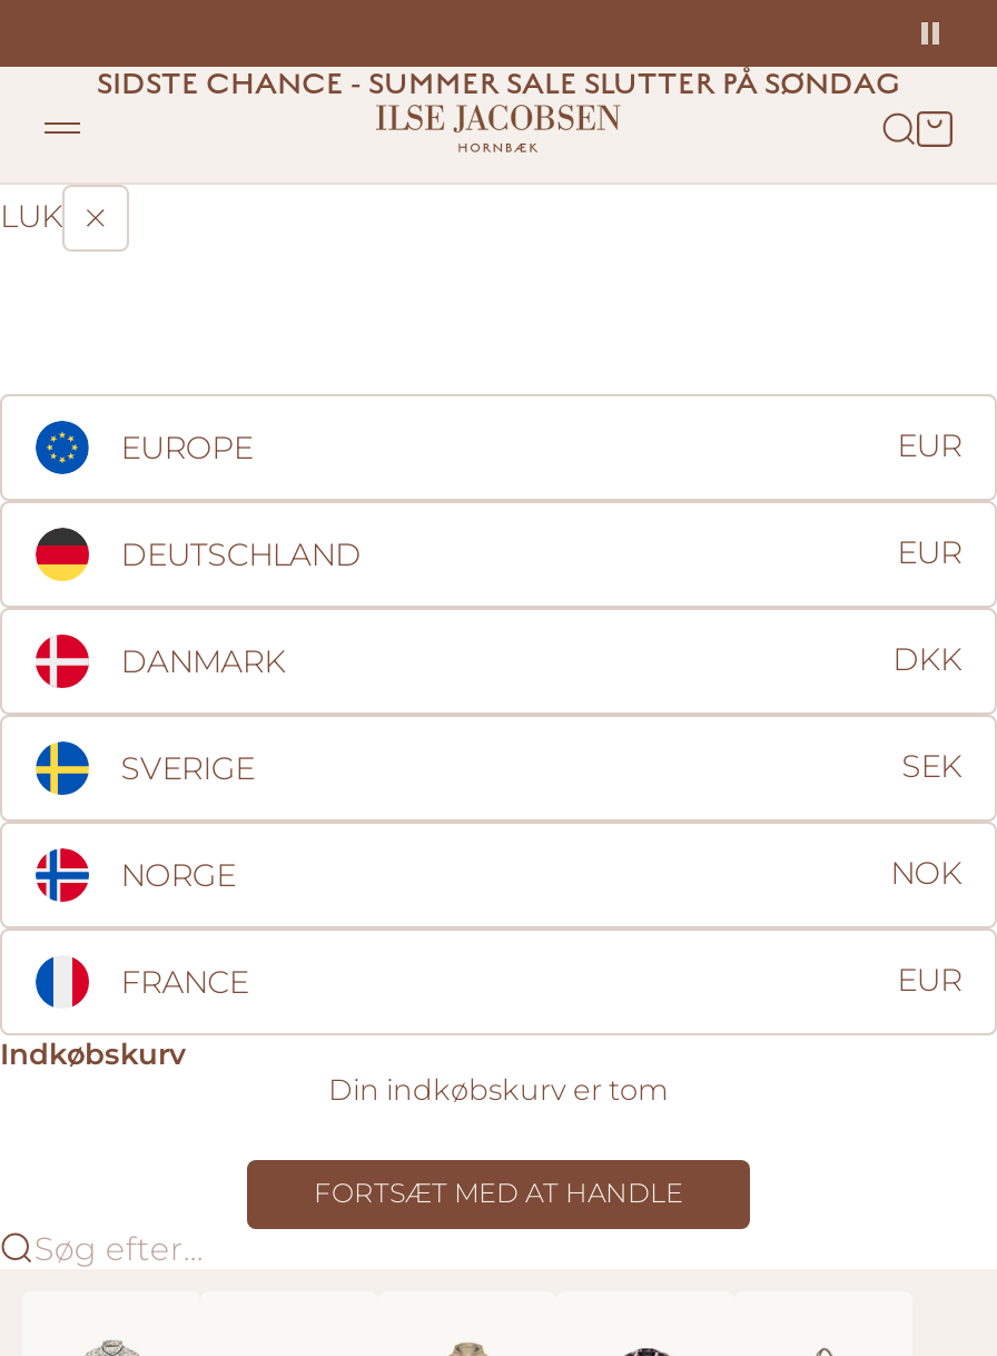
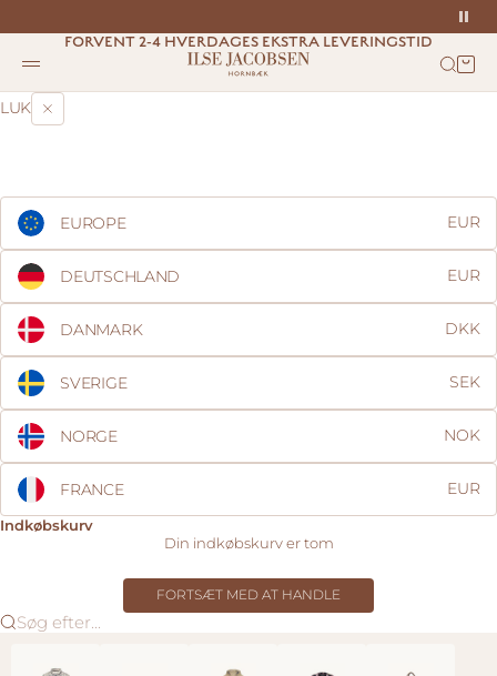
[97,69,900,100] SIDSTE CHANCE - SUMMER SALE SLUTTER PÅ SØNDAG -> [64,34,433,50] FORVENT 2-4 HVERDAGES EKSTRA LEVERINGSTID

